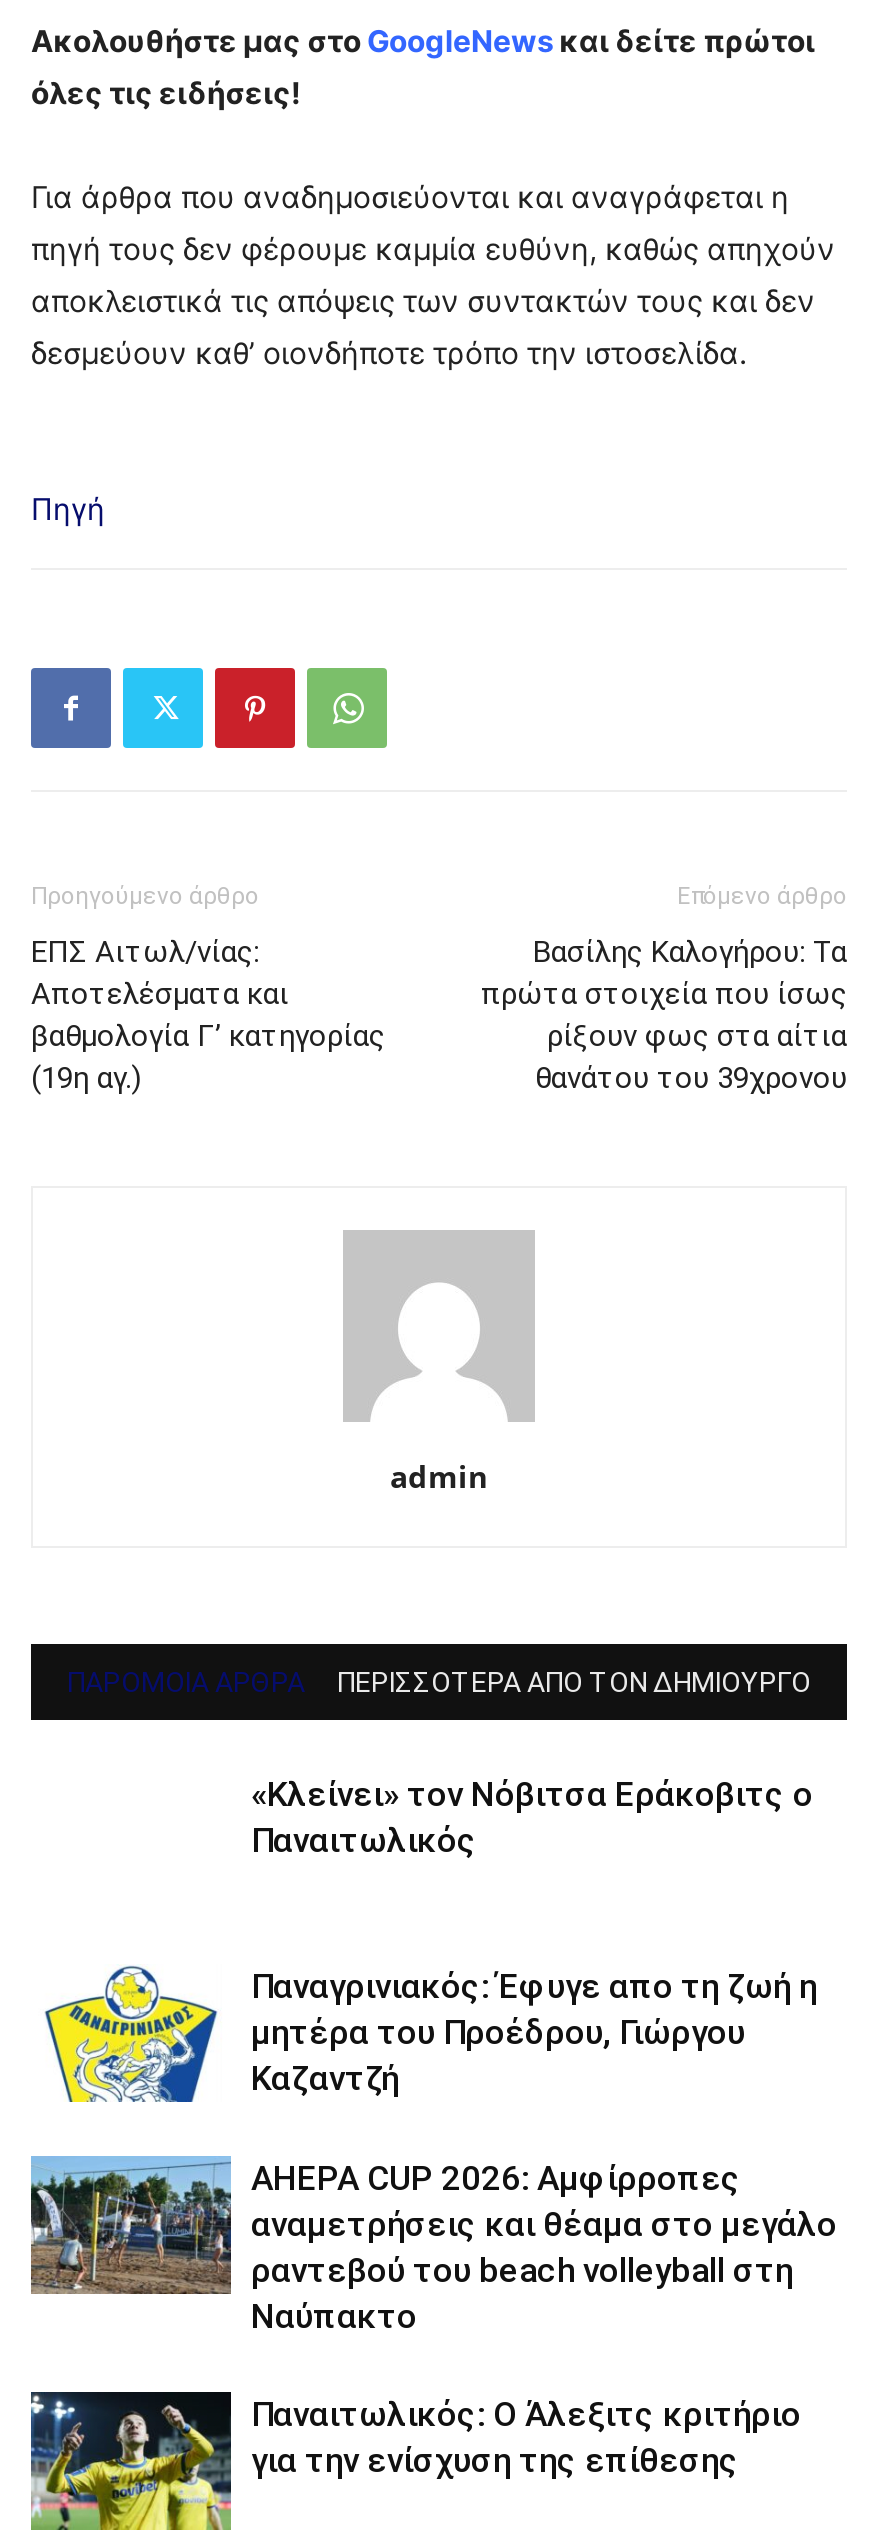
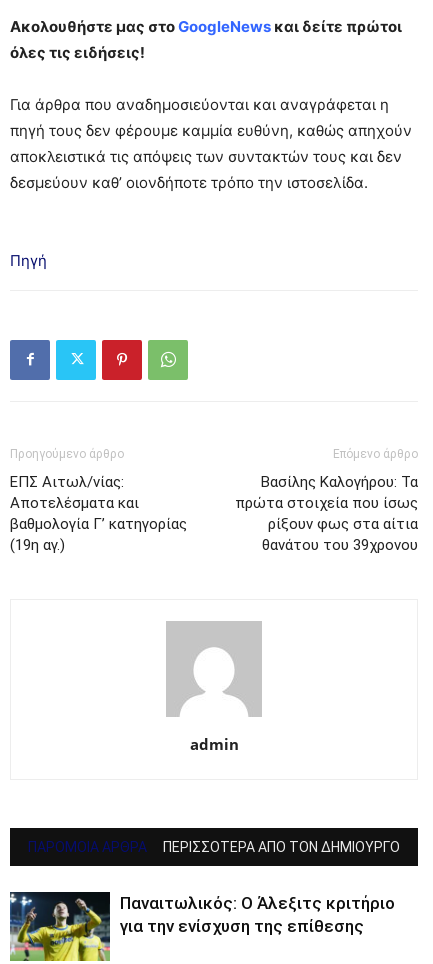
[251,1775,813,1861] «Κλείνει» τον Νόβιτσα Εράκοβιτς ο | Παναιτωλικός -> none
[43,1965,837,2337] [image] | Παναγρινιακός: Έφυγε απο τη ζωή η | μητέρα του Προέδρου, Γιώργου | Καζαντζή | AHEPA CUP 2026: Αμφίρροπες | αναμετρήσεις και θέαμα στο μεγάλο | ραντεβού του beach volleyball στη | Ναύπακτο -> none
[29,2155,223,2297] [image] -> none

